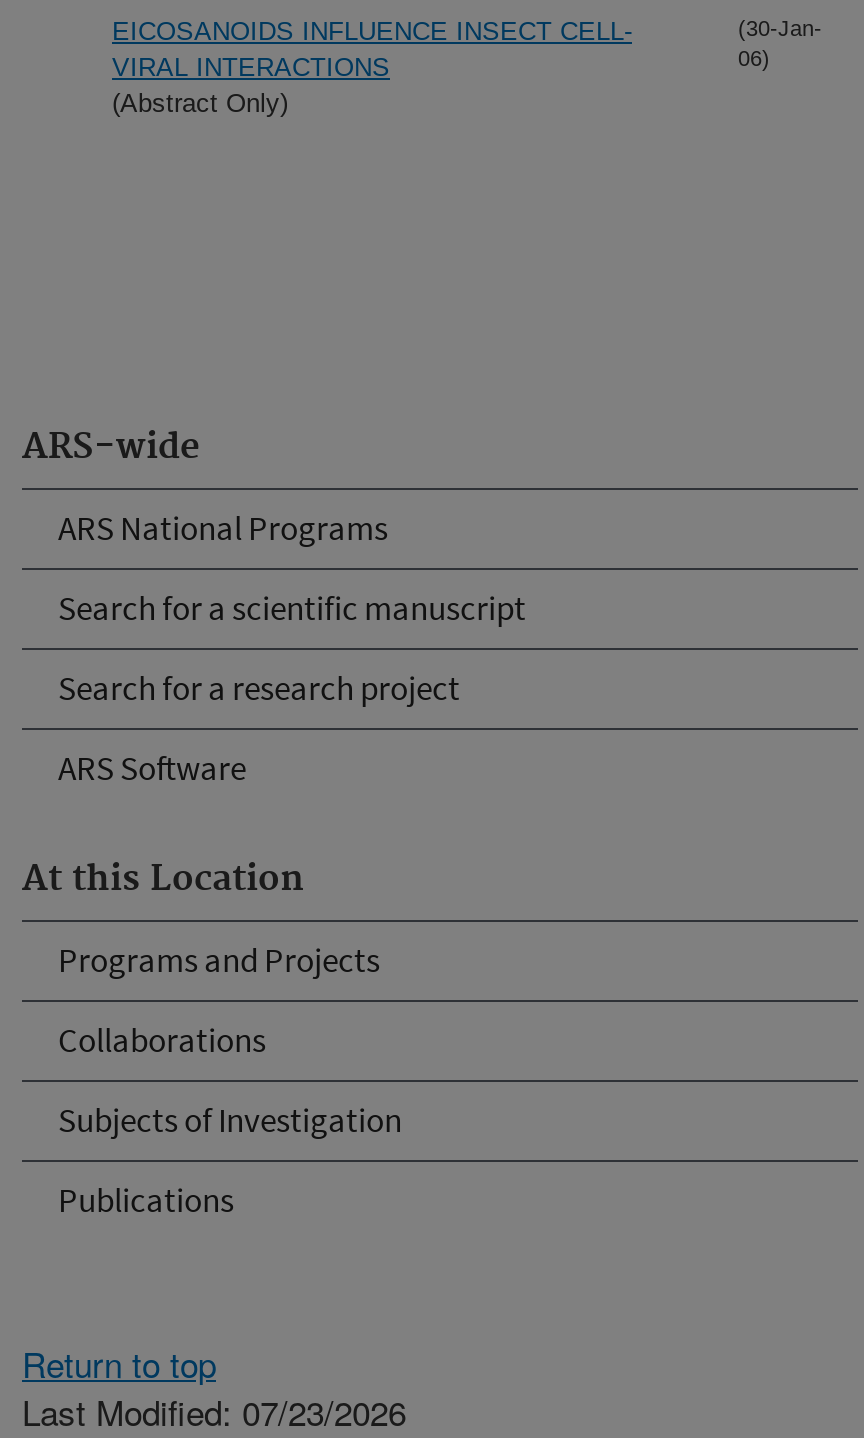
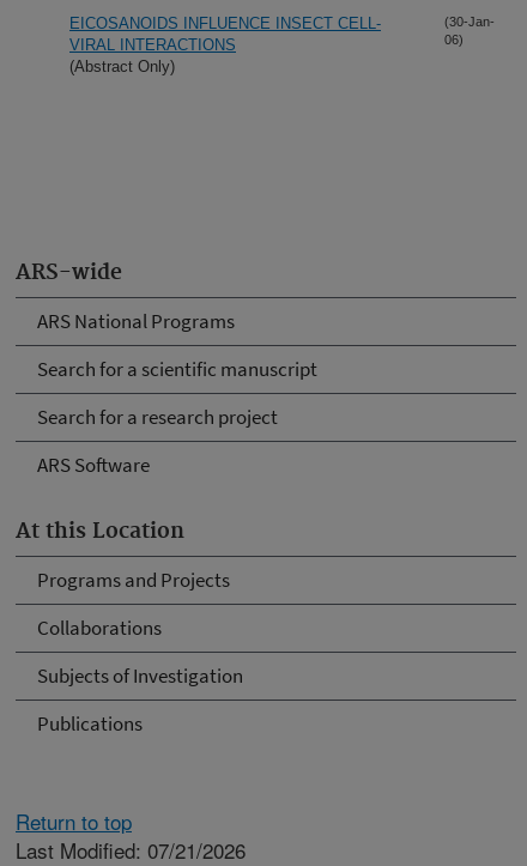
[22,1385,406,1435] Last Modified: 07/23/2026 -> [16,834,246,864] Last Modified: 07/21/2026

